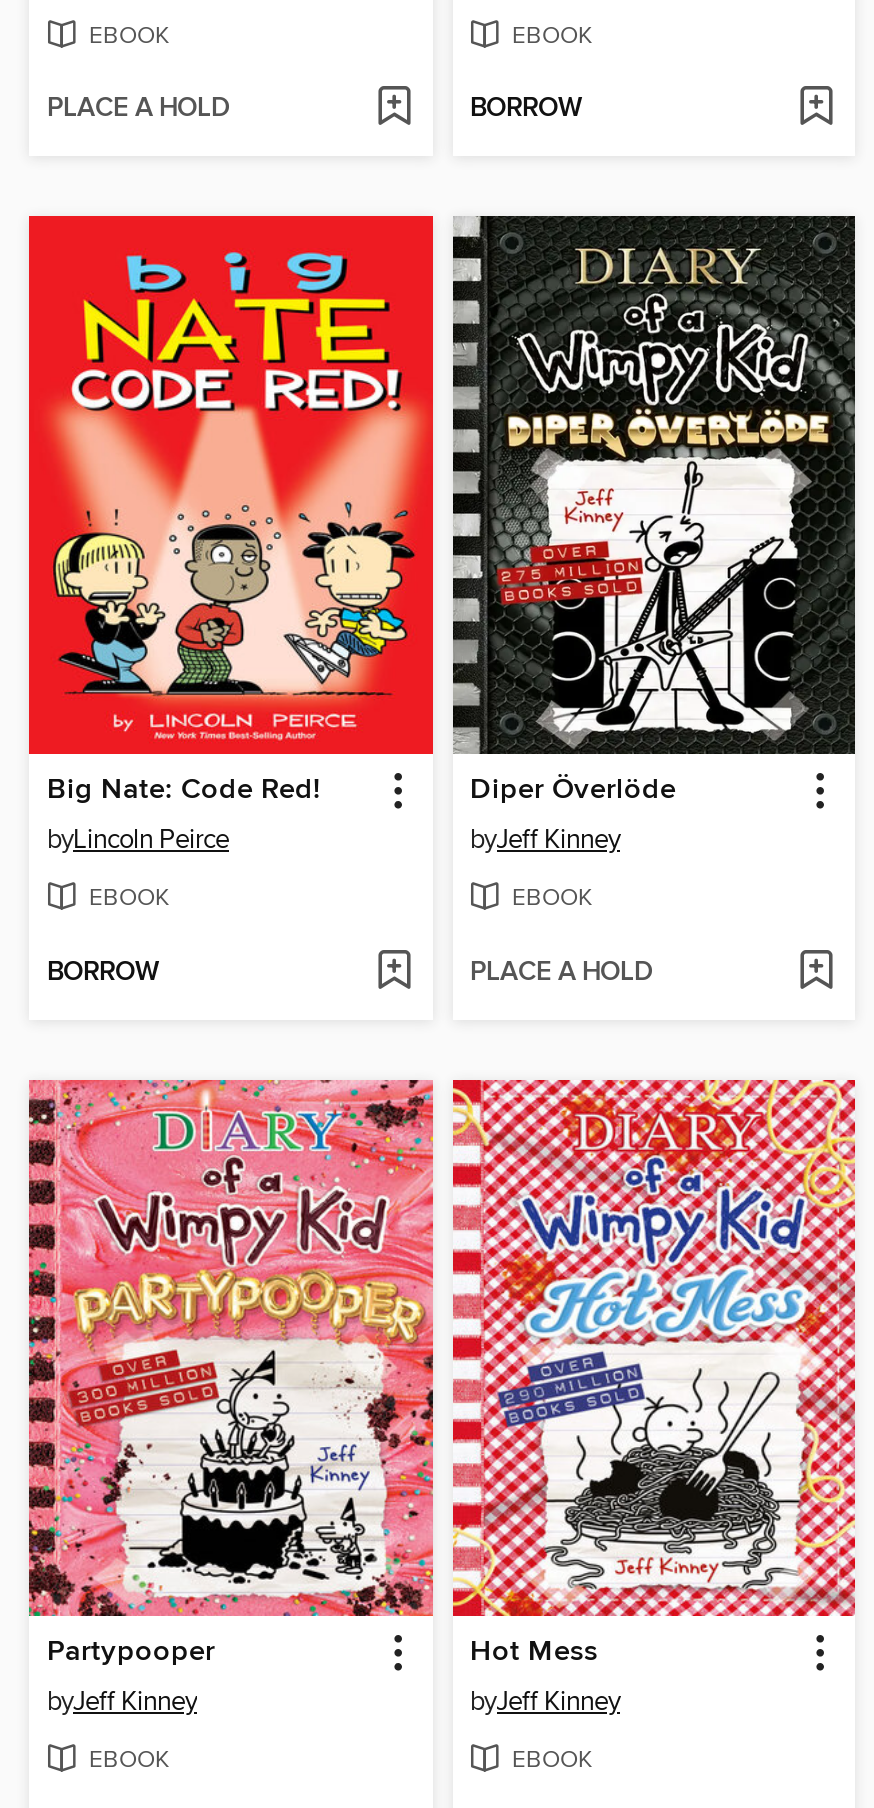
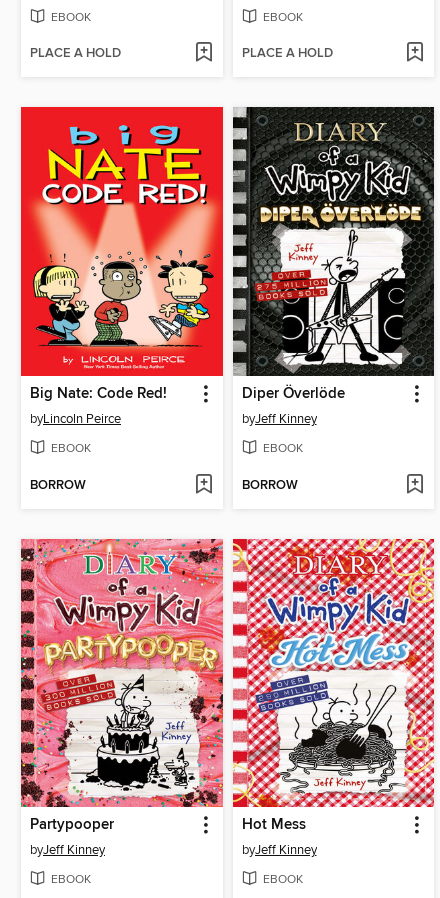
[470,93,582,127] BORROW -> [241,45,332,62] PLACE A HOLD
[470,955,652,989] PLACE A HOLD -> [241,477,297,494] BORROW

